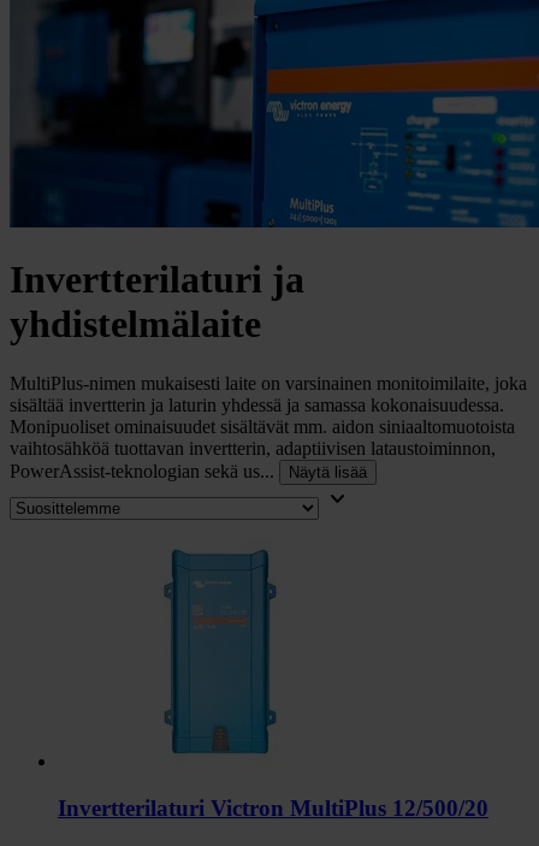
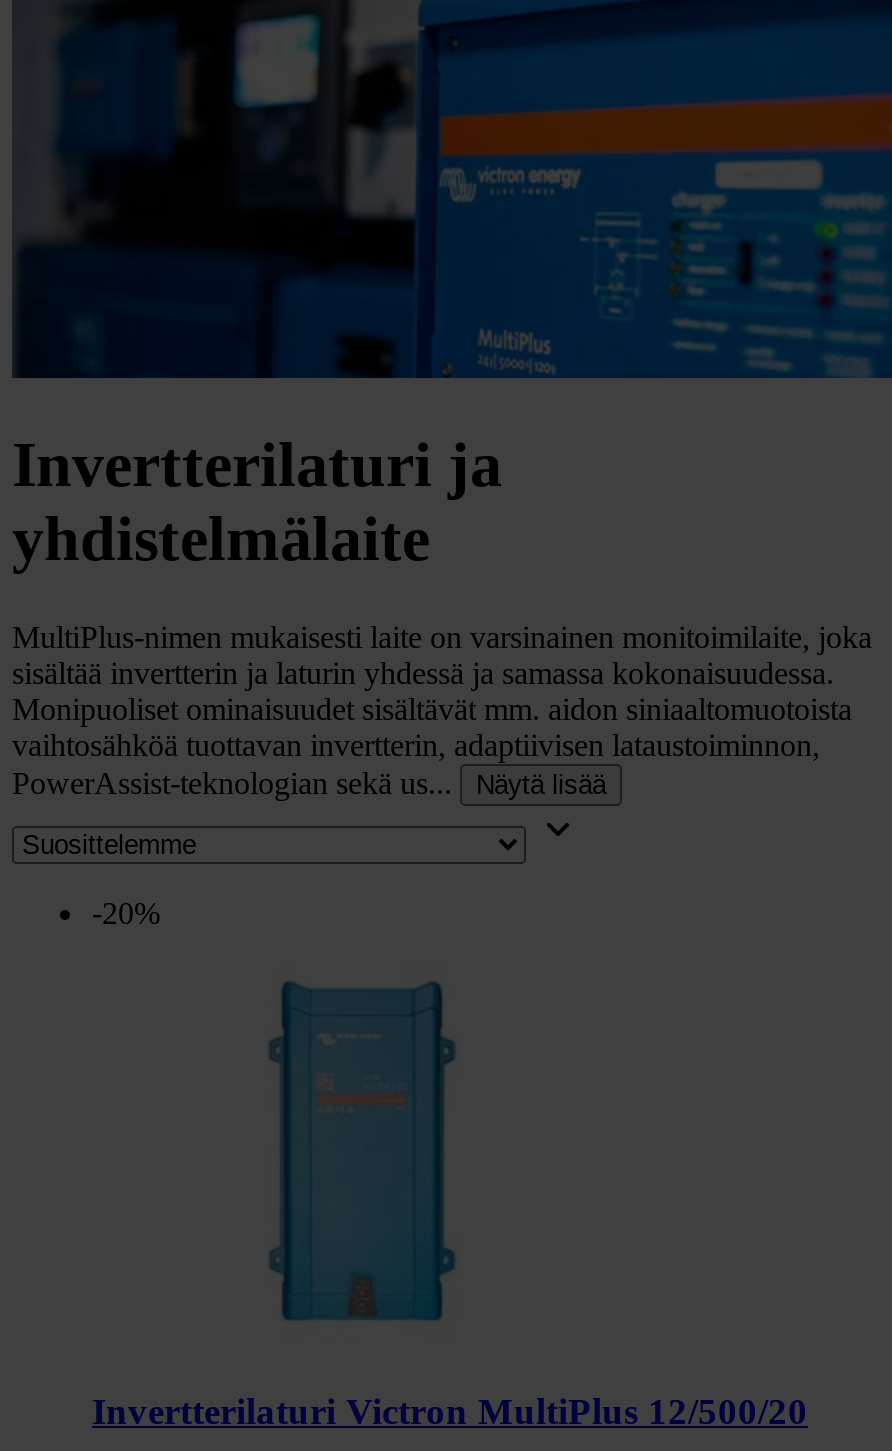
none -> [92,896,160,930] -20%

